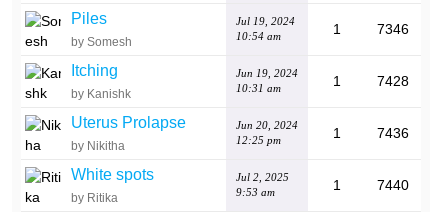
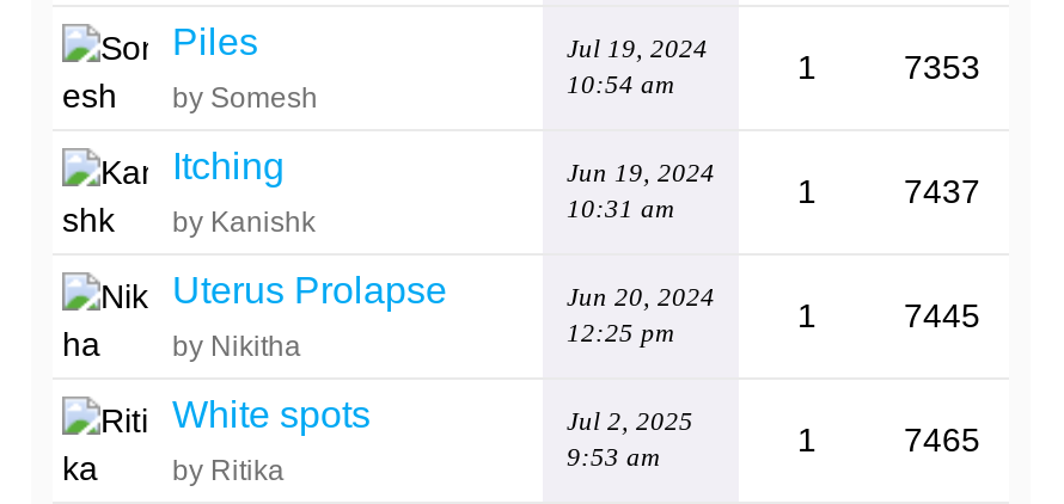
[377,21,409,37] 7346 -> [904,48,980,86] 7353
[377,73,409,89] 7428 -> [904,172,980,210] 7437
[377,125,409,141] 7436 -> [904,296,980,334] 7445
[377,177,409,193] 7440 -> [904,420,980,459] 7465

